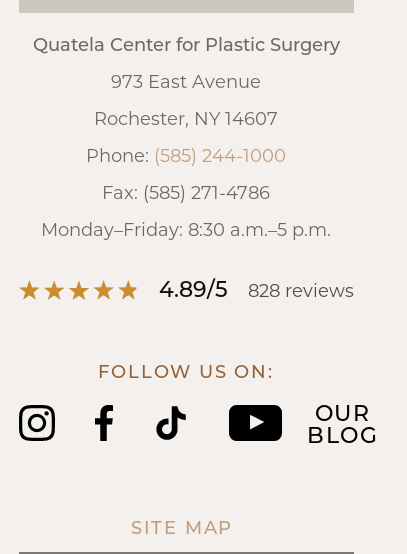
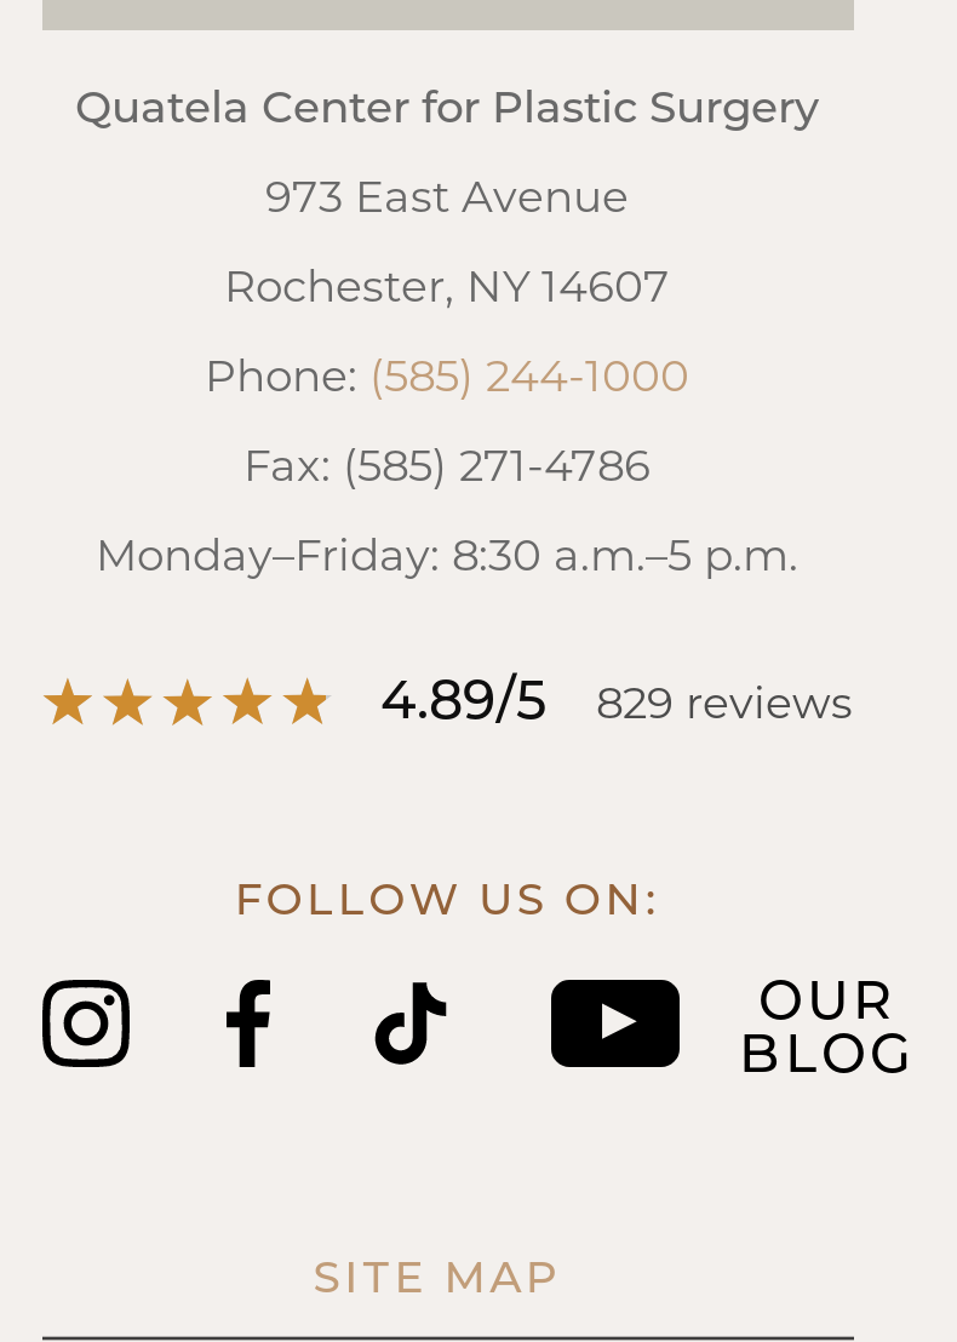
[158,273,353,302] 4.89/5 828 reviews -> [380,663,853,733] 4.89/5 829 reviews

